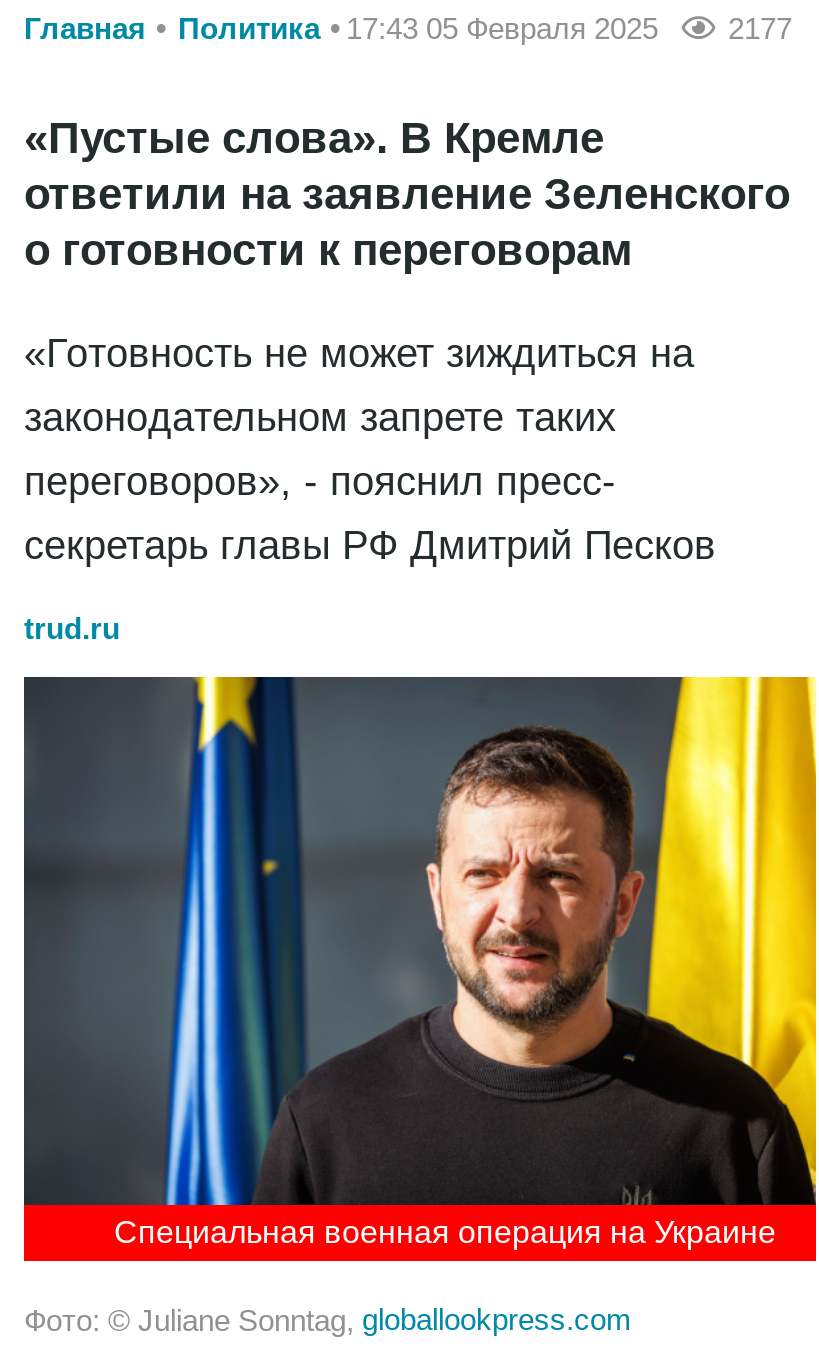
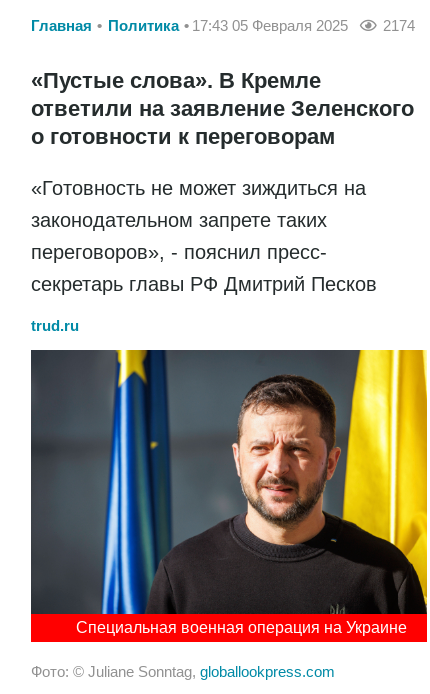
[728,11,792,45] 2177 -> [383,17,415,34] 2174

